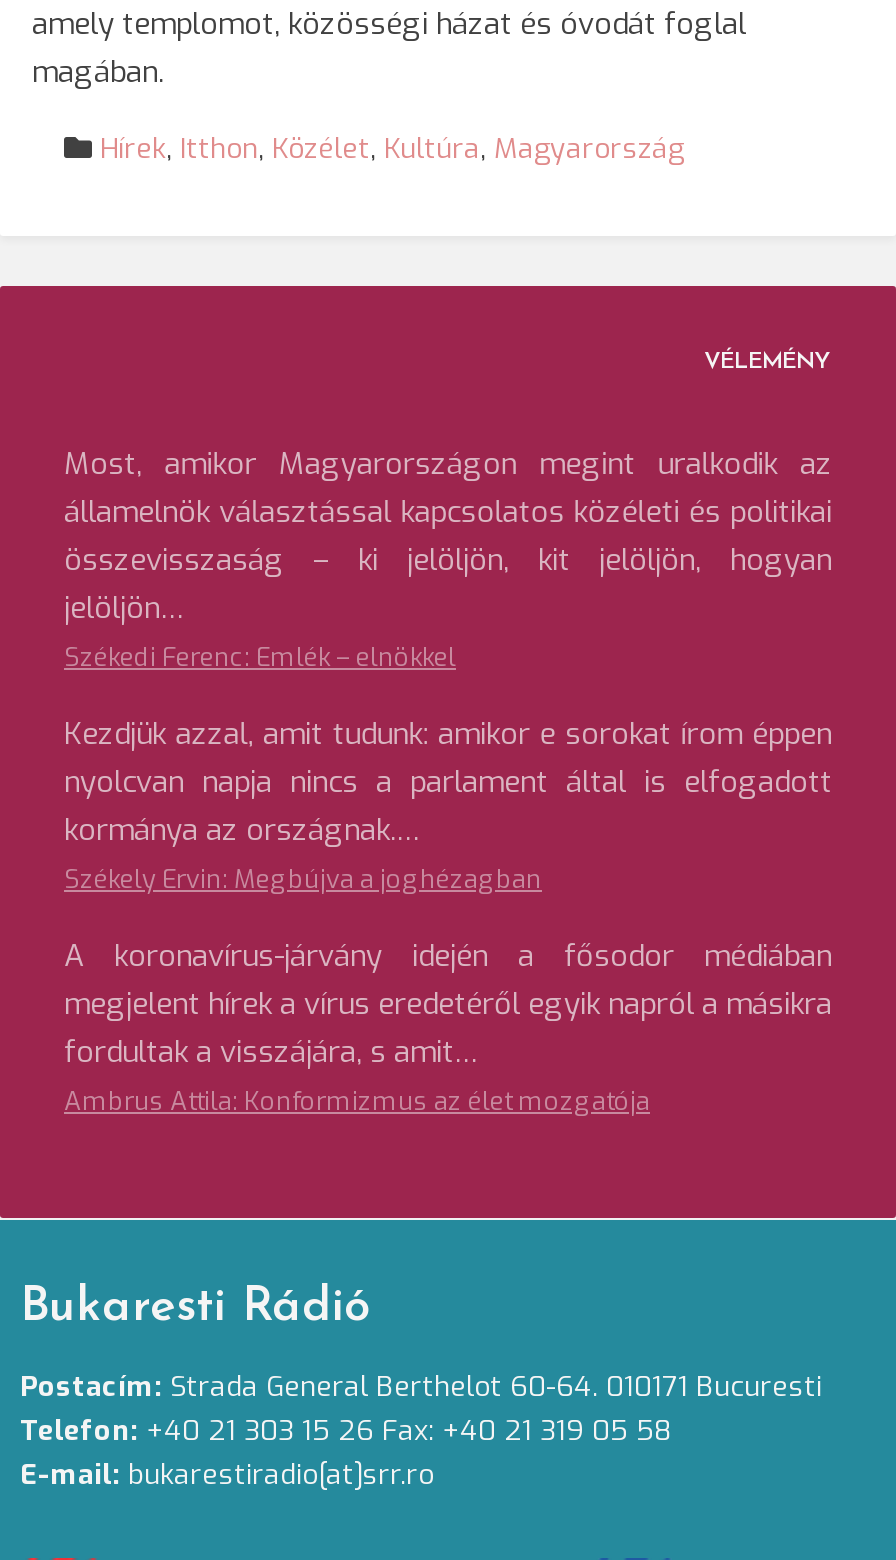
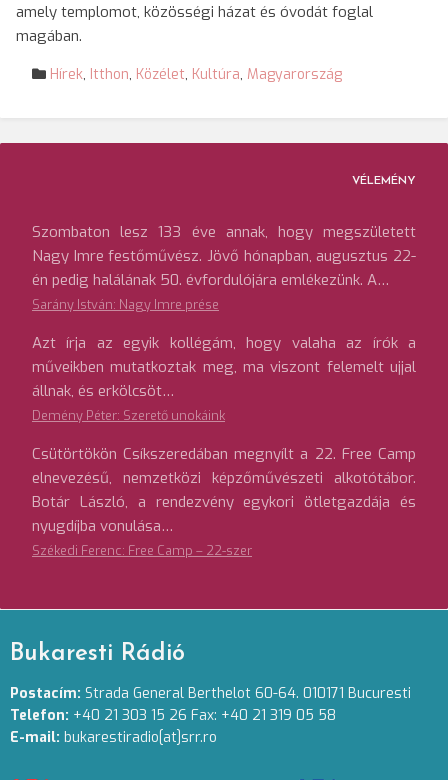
[64,444,832,674] Most, amikor Magyarországon megint uralkodik az | államelnök választással kapcsolatos közéleti és politikai | összevisszaság – ki jelöljön, kit jelöljön, hogyan | jelöljön… | Székedi Ferenc: Emlék – elnökkel -> [32,222,416,313] Szombaton lesz 133 éve annak, hogy megszületett | Nagy Imre festőművész. Jövő hónapban, augusztus 22- | én pedig halálának 50. évfordulójára emlékezünk. A… | Sarány István: Nagy Imre prése
[64,714,832,896] Kezdjük azzal, amit tudunk: amikor e sorokat írom éppen | nyolcvan napja nincs a parlament által is elfogadott | kormánya az országnak.… | Székely Ervin: Megbújva a joghézagban -> [32,333,416,424] Azt írja az egyik kollégám, hogy valaha az írók a | műveikben mutatkoztak meg, ma viszont felemelt ujjal | állnak, és erkölcsöt… | Demény Péter: Szerető unokáink
[64,936,832,1118] A koronavírus-járvány idején a fősodor médiában | megjelent hírek a vírus eredetéről egyik napról a másikra | fordultak a visszájára, s amit… | Ambrus Attila: Konformizmus az élet mozgatója -> [32,444,416,559] Csütörtökön Csíkszeredában megnyílt a 22. Free Camp | elnevezésű, nemzetközi képzőművészeti alkotótábor. | Botár László, a rendezvény egykori ötletgazdája és | nyugdíjba vonulása… | Székedi Ferenc: Free Camp – 22-szer

